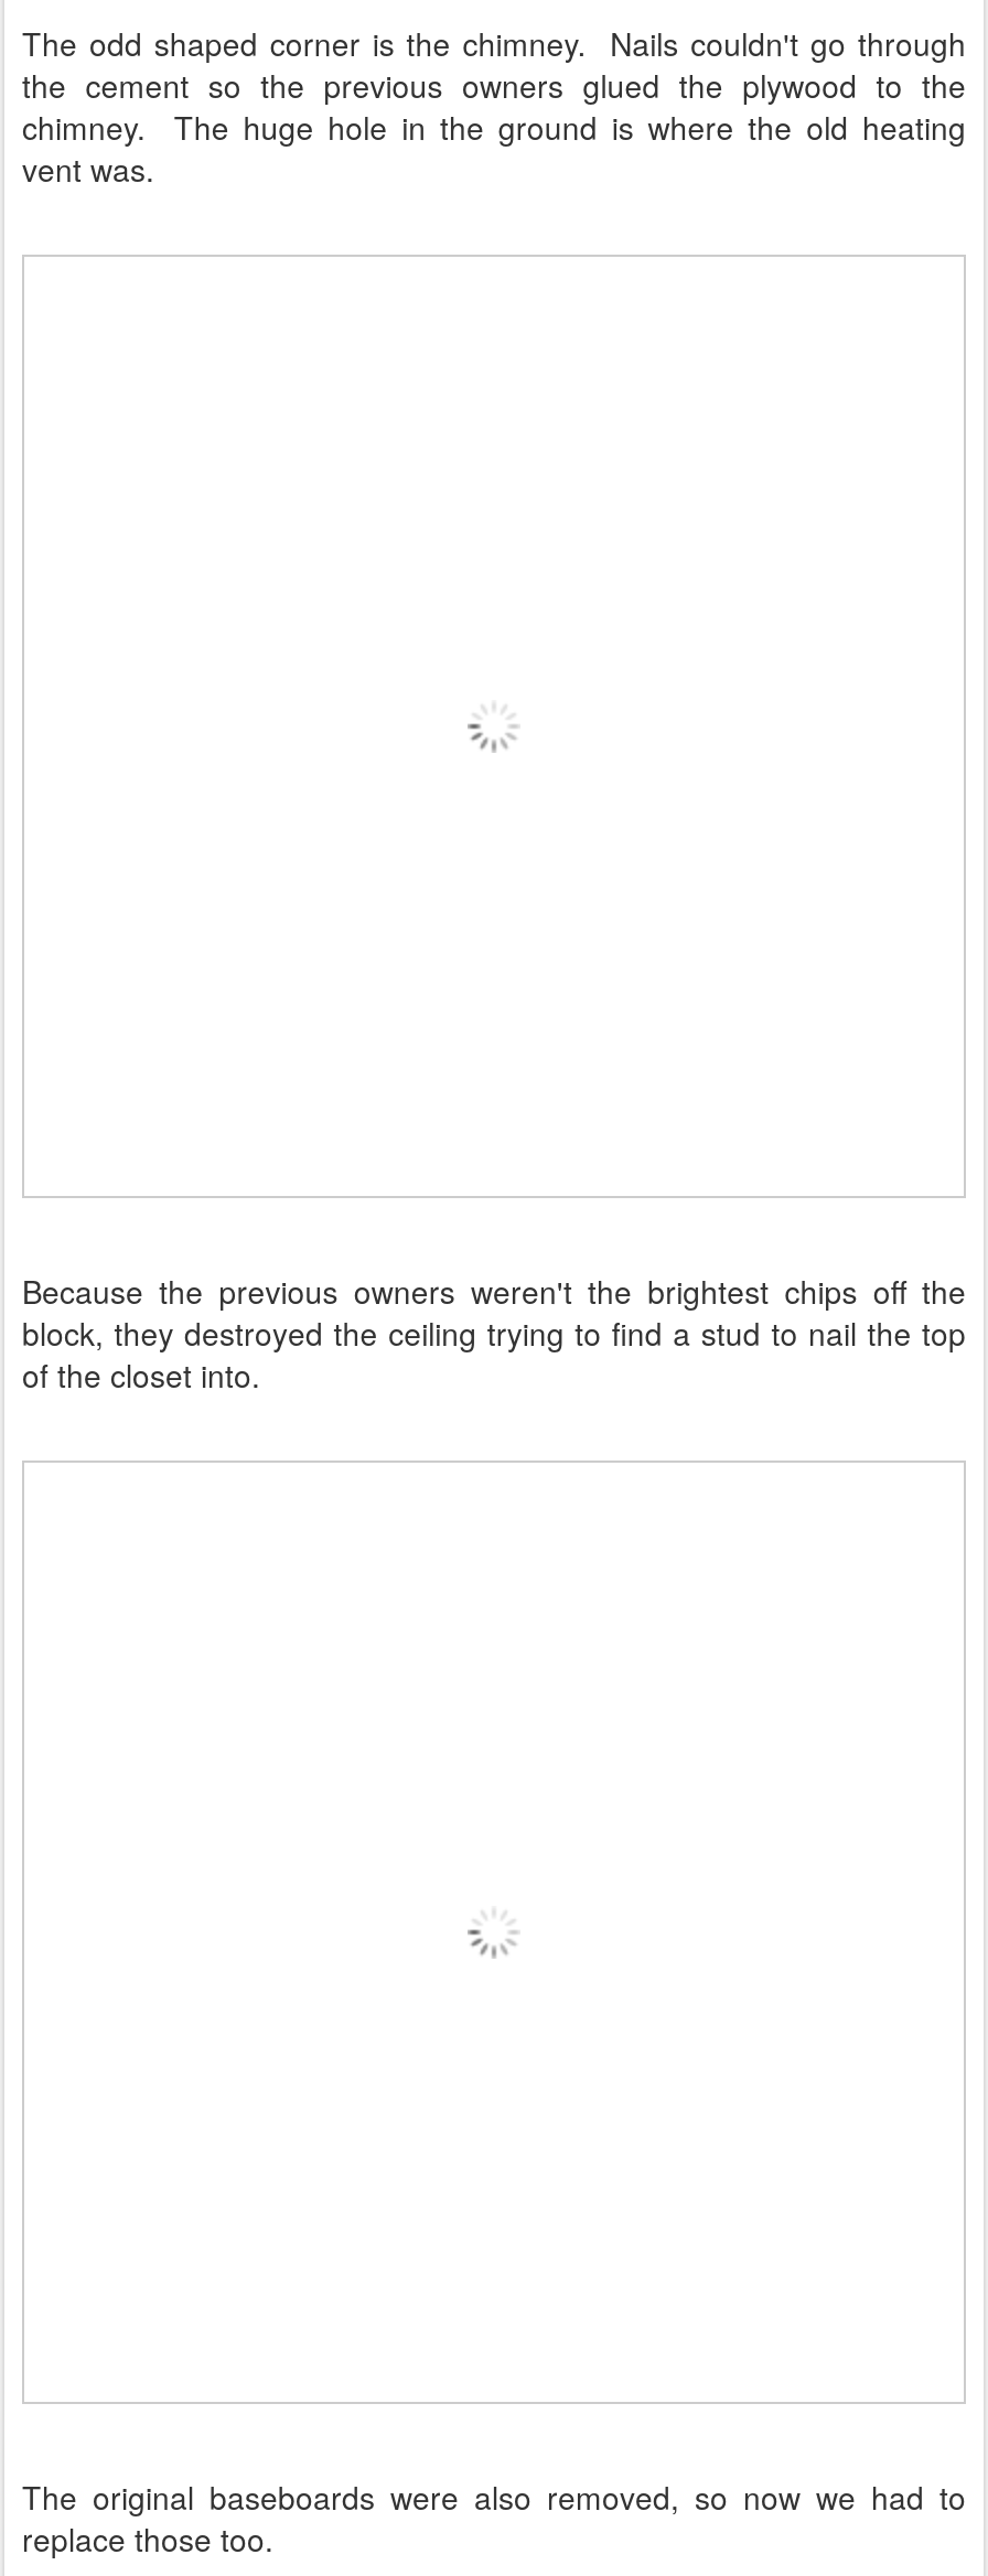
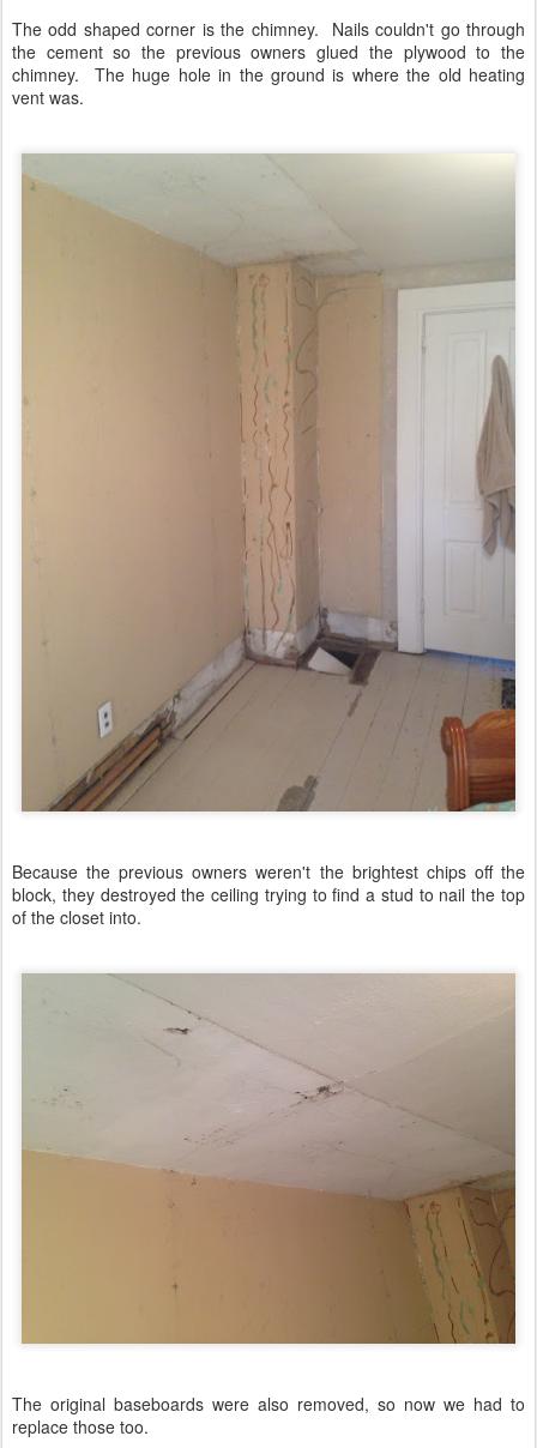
none -> [20,152,518,814] [image]
moved [22,1269,966,1397] -> [12,860,525,929]: Because the previous owners weren't the brightest chips off the | block, they destroyed the ceiling trying to find a stud to nail the top | of the closet into.
none -> [20,972,518,1346] [image]

